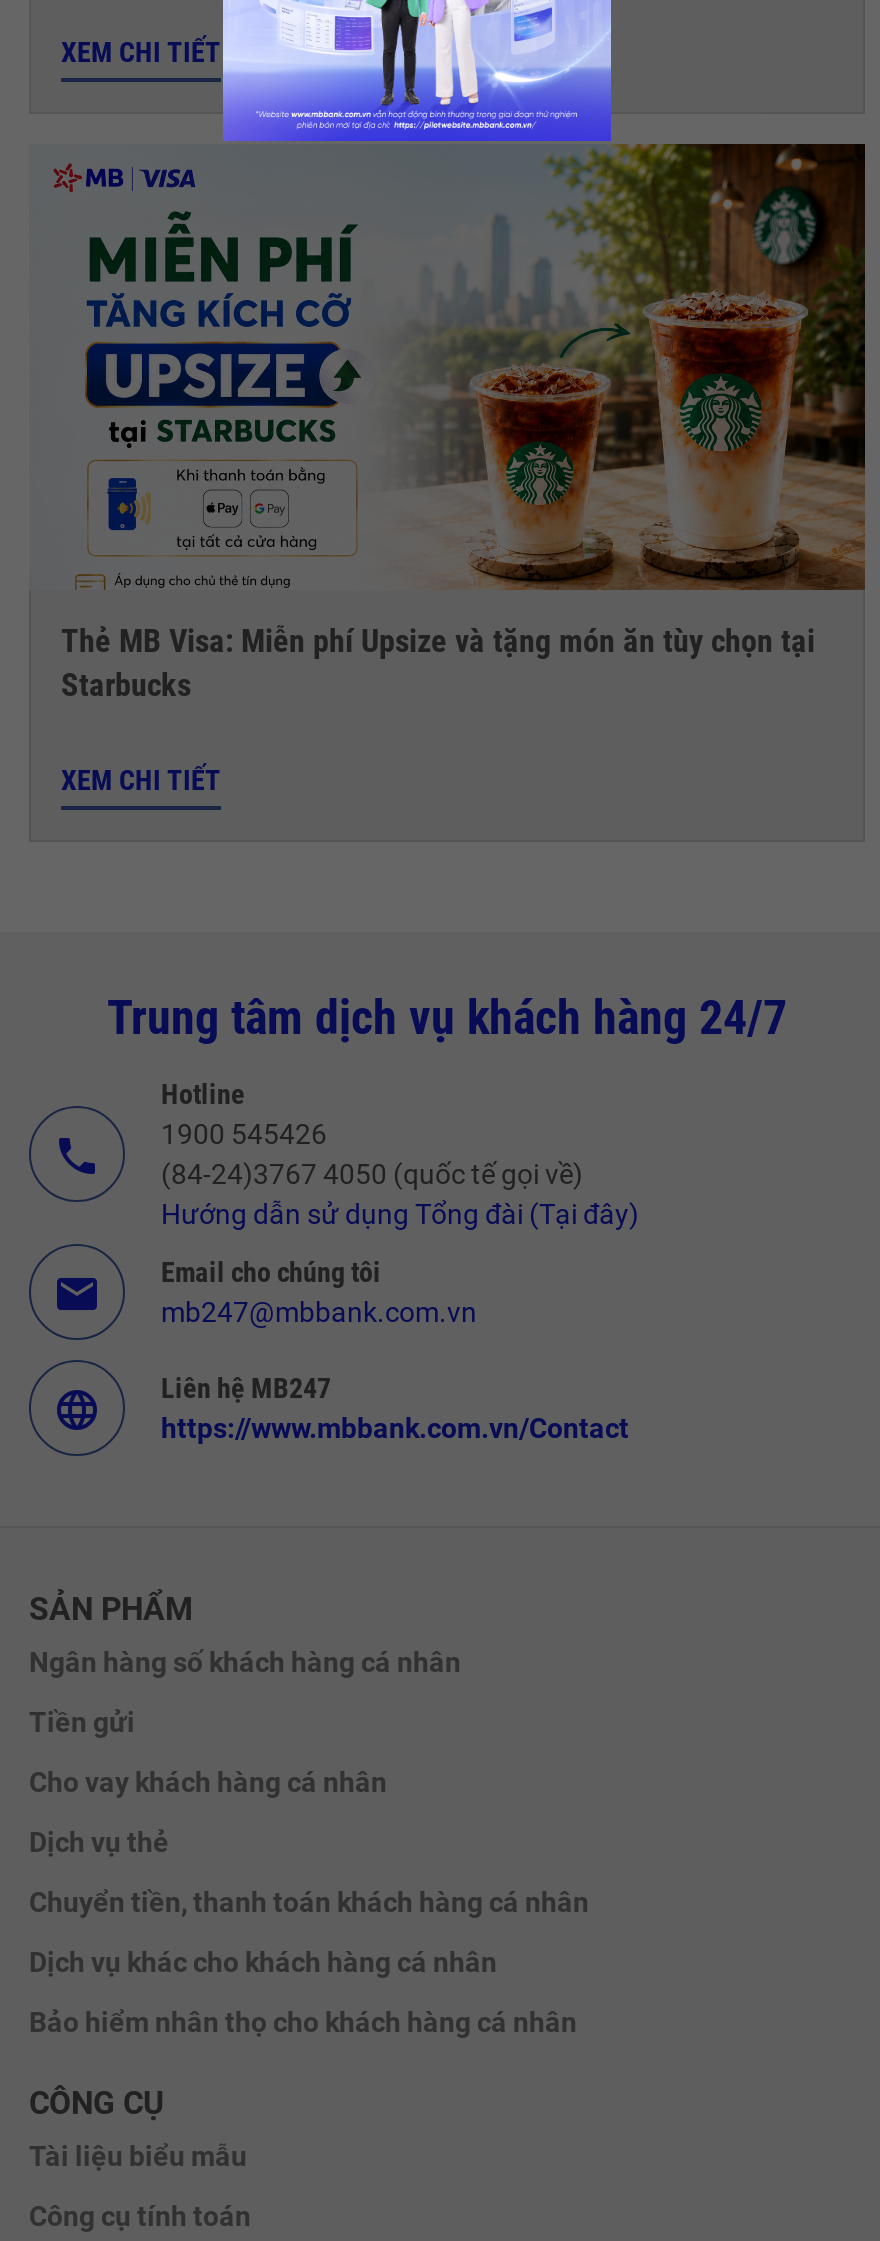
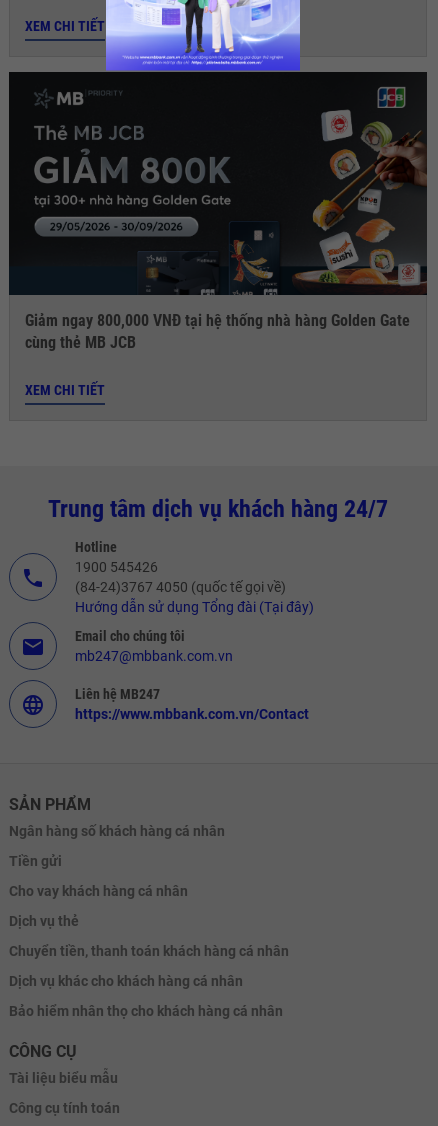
[31,144,865,704] [image] | Thẻ MB Visa: Miễn phí Upsize và tặng món ăn tùy chọn tại | Starbucks -> [9,71,427,352] [image] | Giảm ngay 800,000 VNĐ tại hệ thống nhà hàng Golden Gate | cùng thẻ MB JCB

